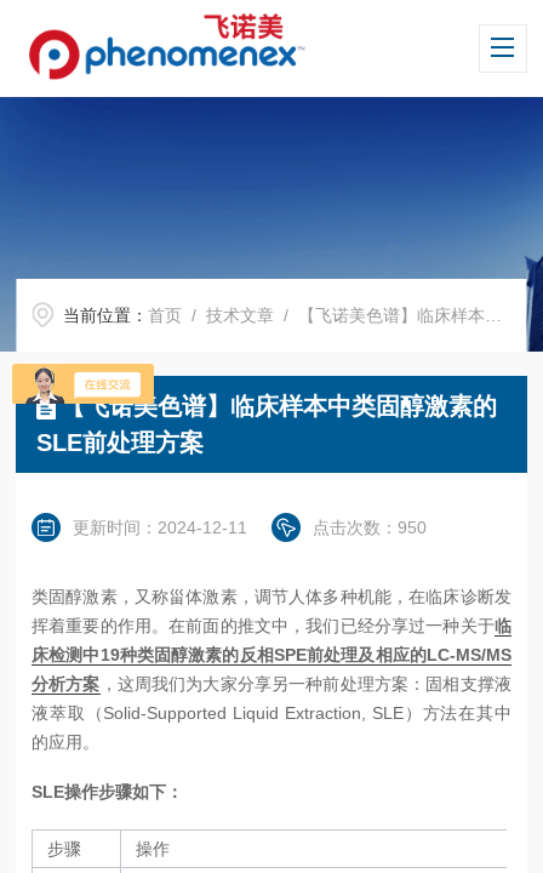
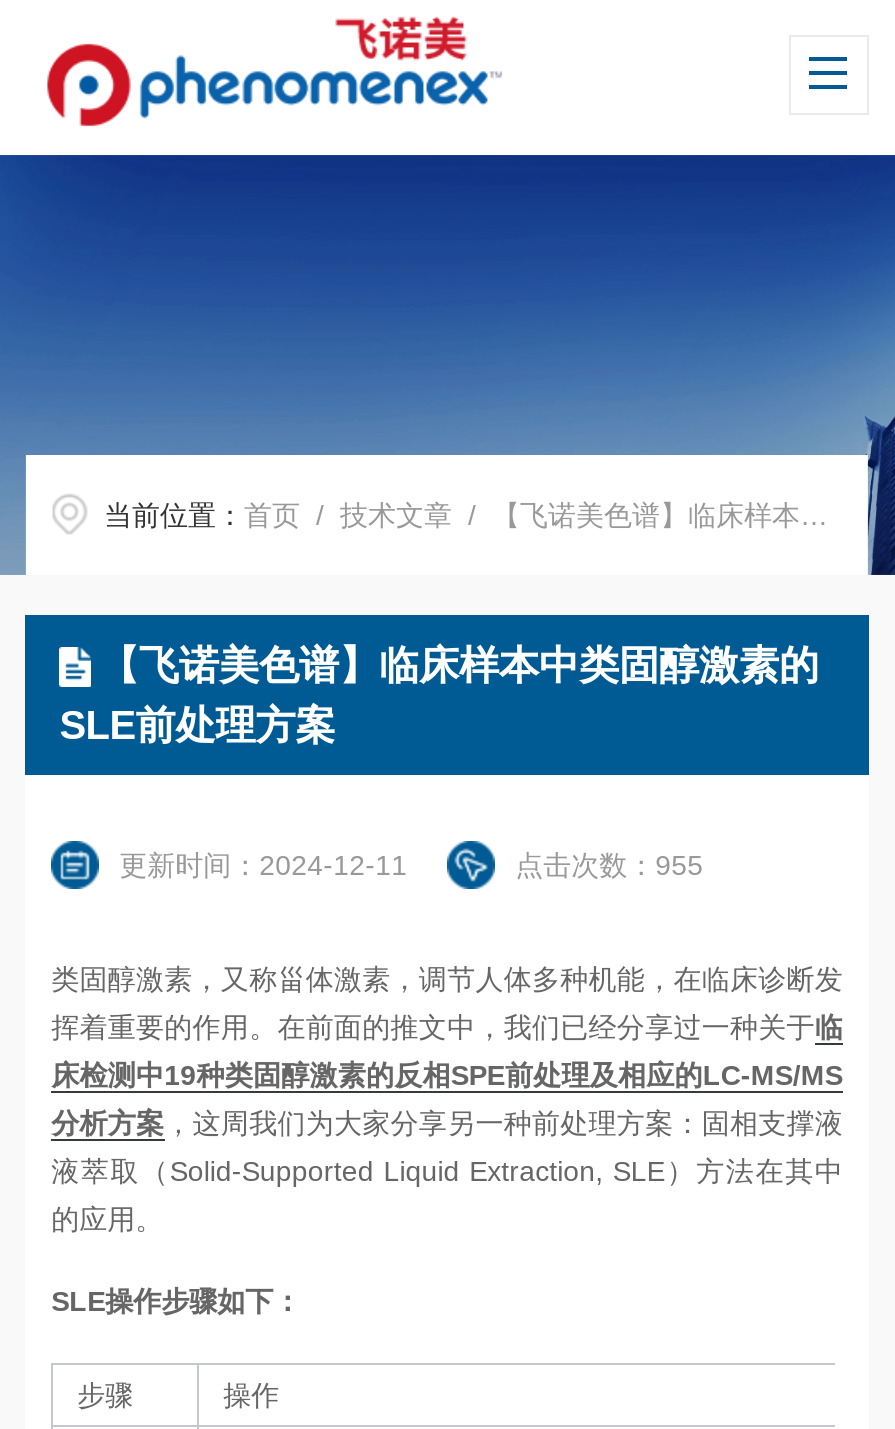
[11,363,155,405] [image] -> [19,595,253,661] [image]
[313,518,427,537] 点击次数：950 -> [515,849,703,881] 点击次数：955

